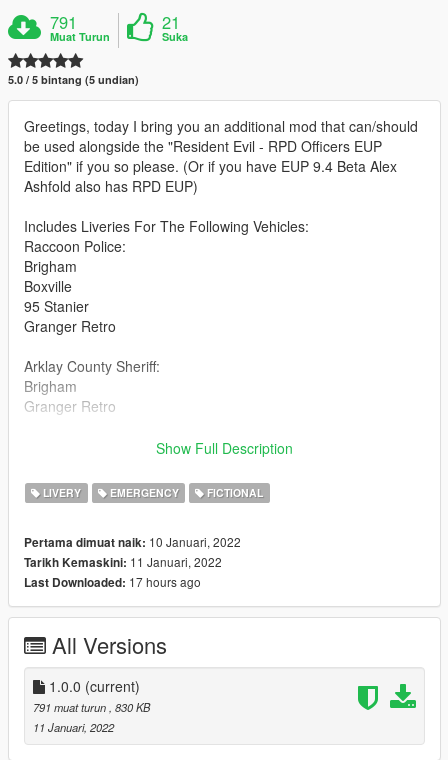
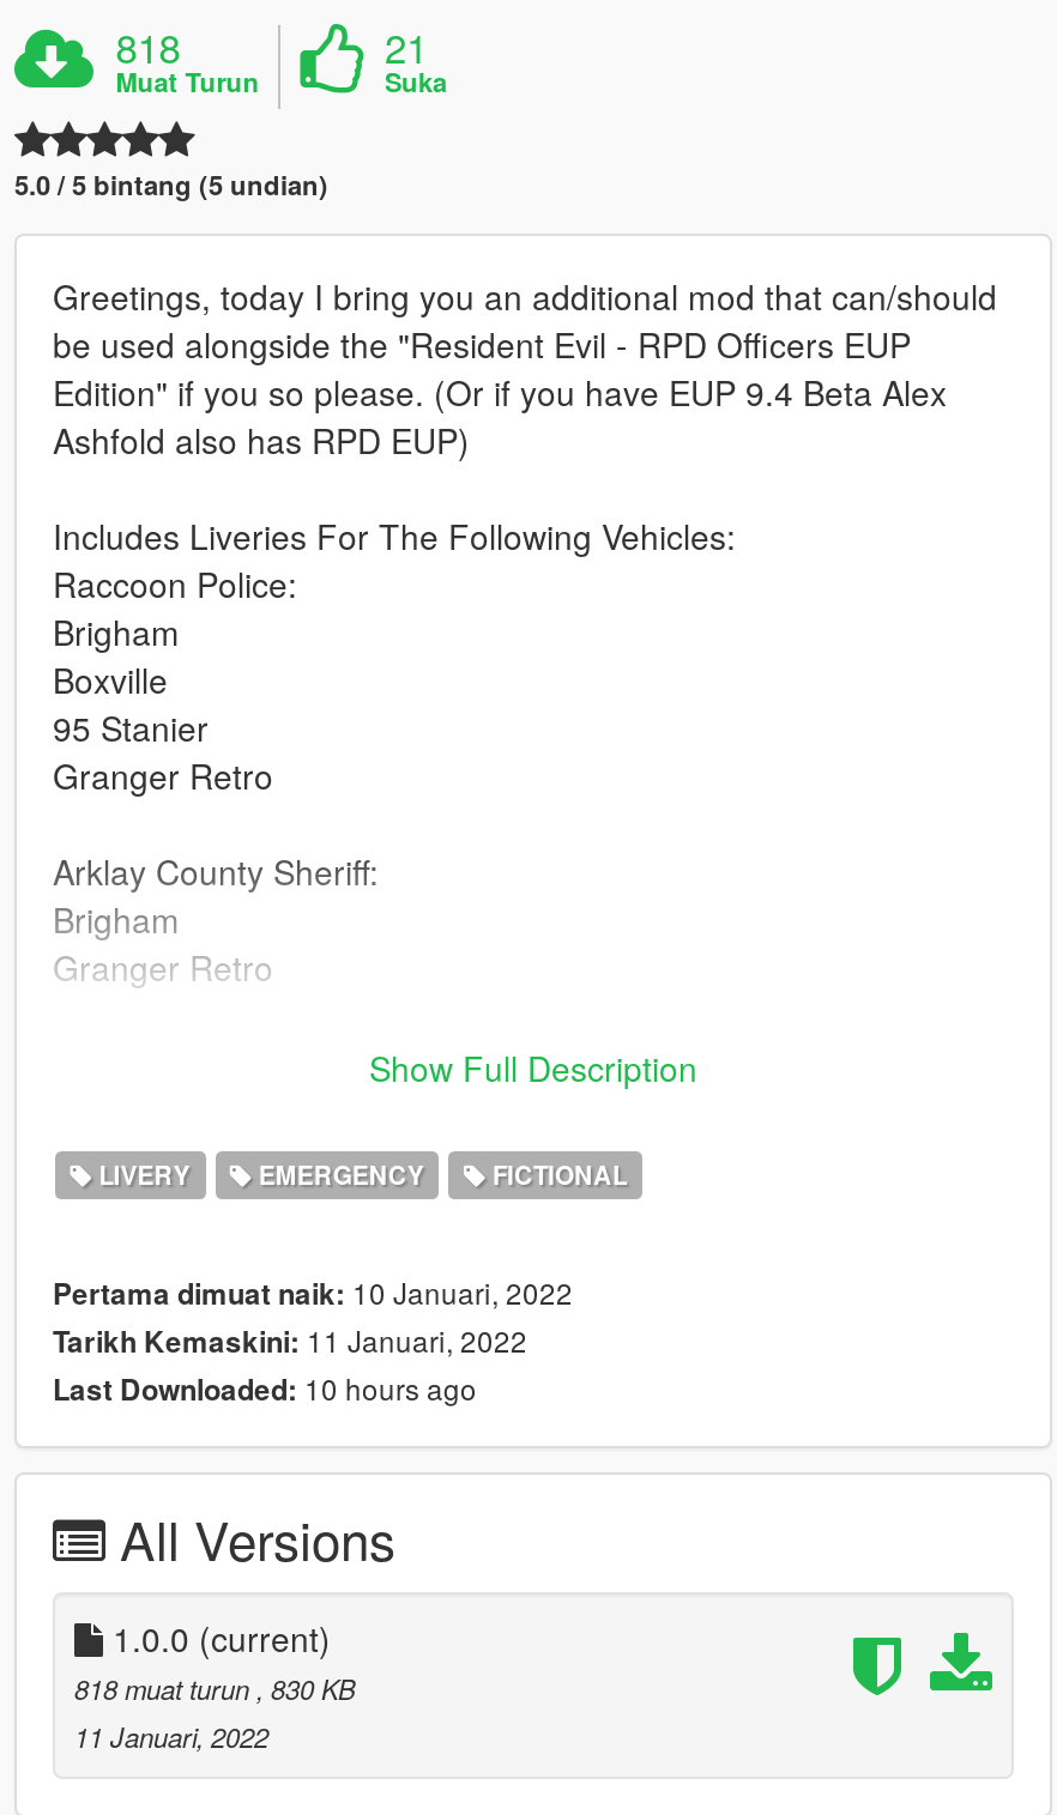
[50,10,77,34] 791 -> [116,18,180,76] 818
[24,573,201,591] Last Downloaded: 17 hours ago -> [53,1367,477,1411] Last Downloaded: 10 hours ago
[33,699,150,715] 791 muat turun, 830 KB -> [74,1669,355,1708] 818 muat turun, 830 KB

